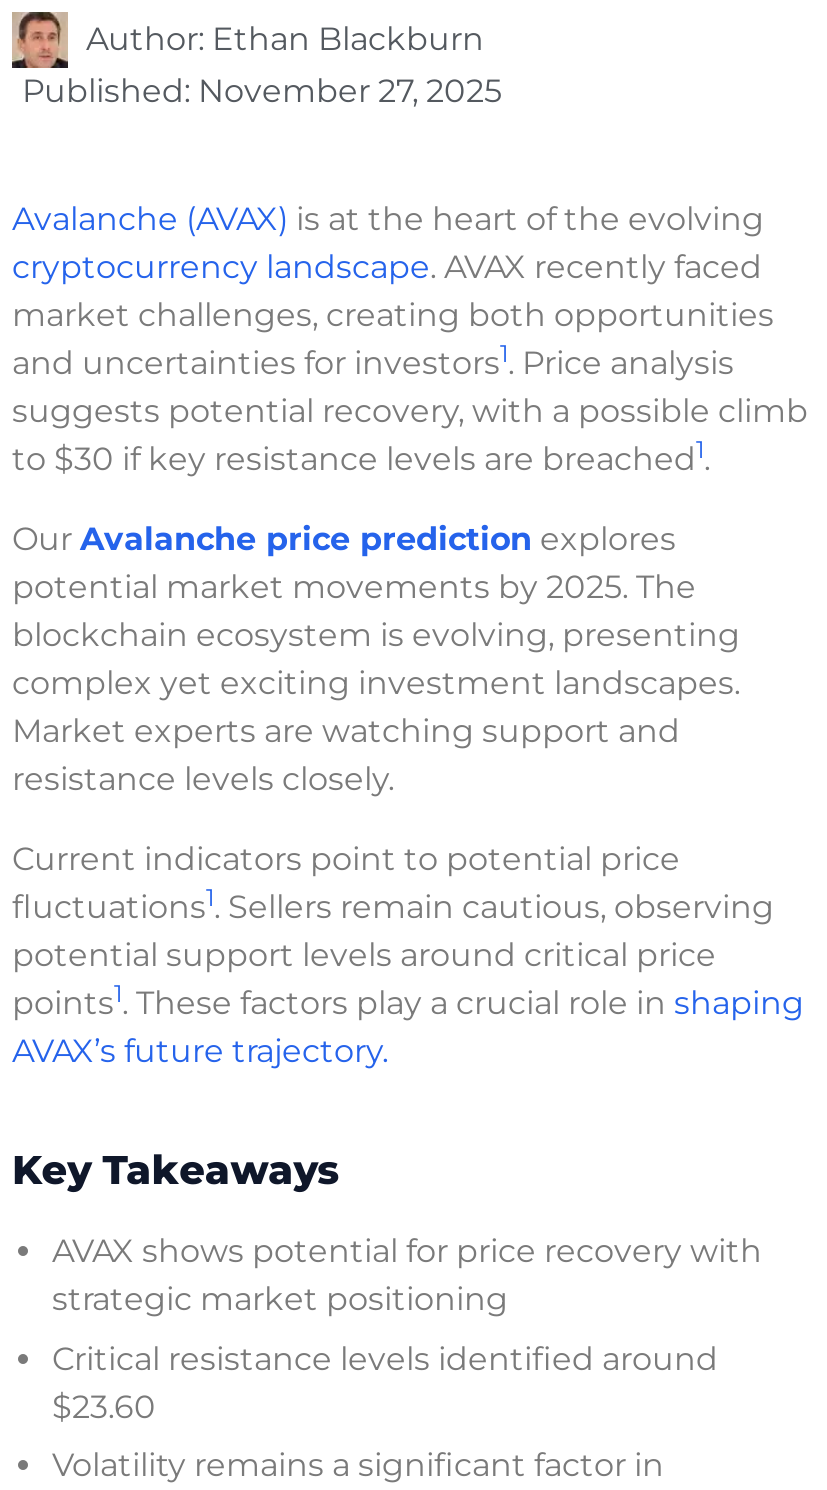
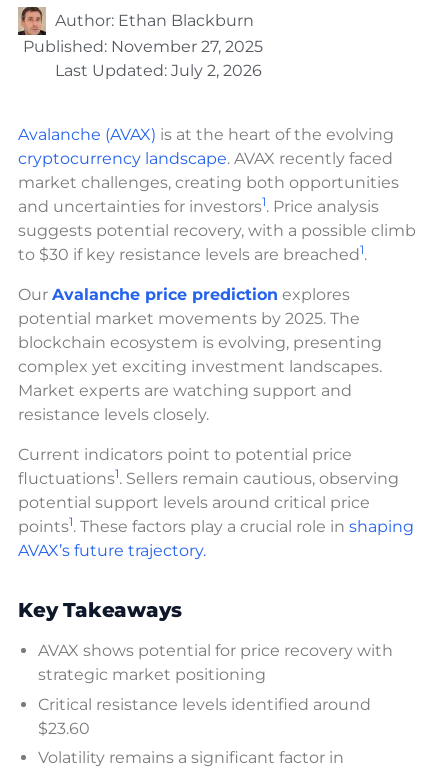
none -> [55,61,262,80] Last Updated: July 2, 2026

